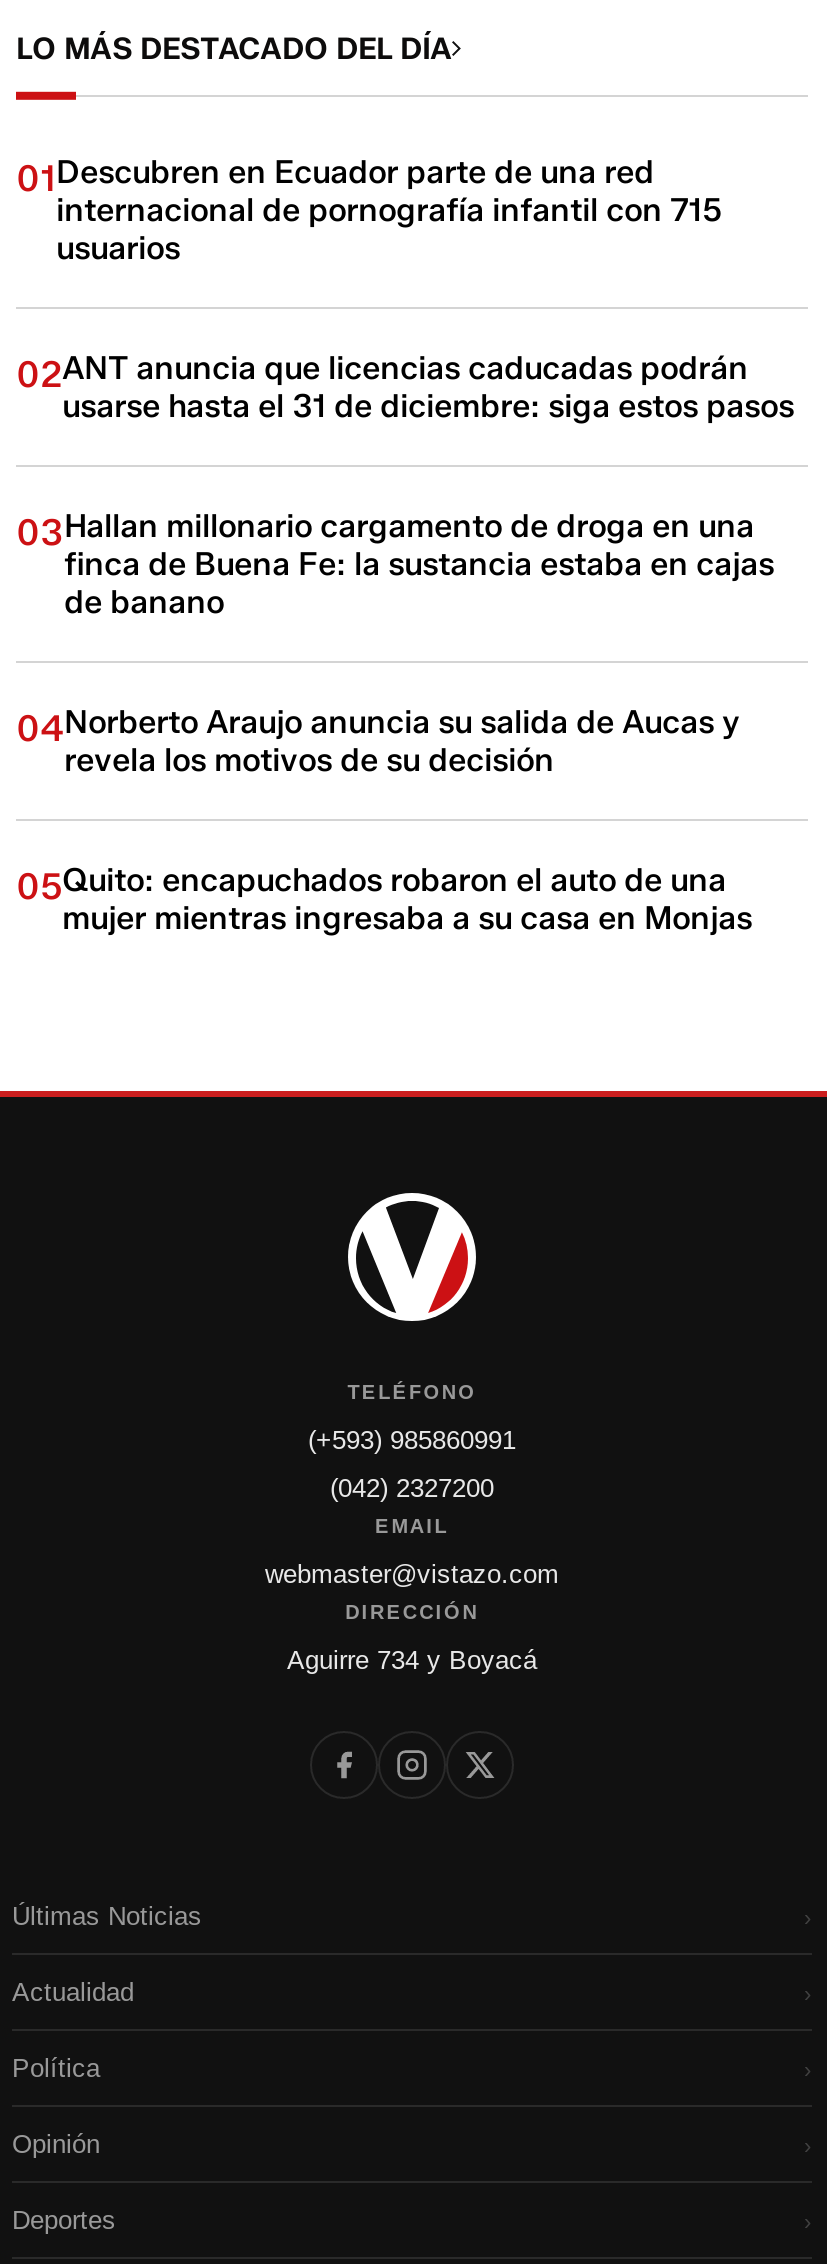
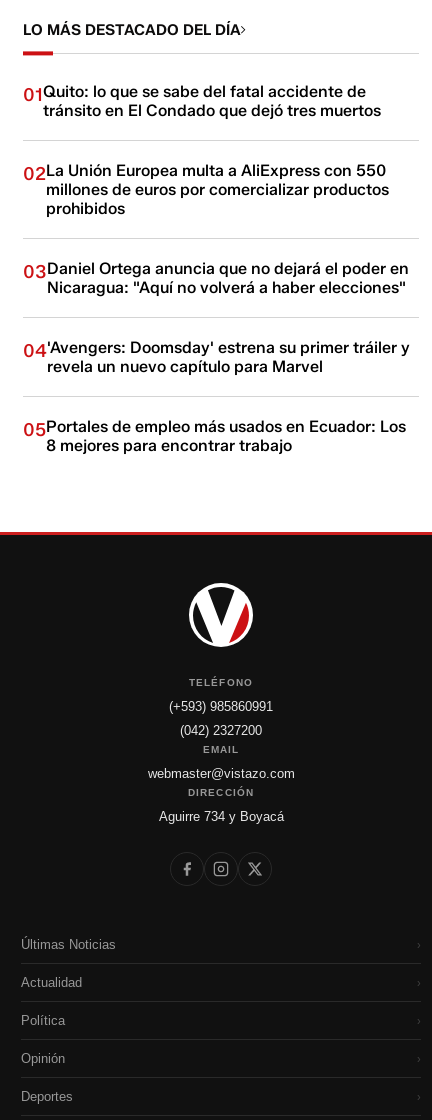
[16,154,722,268] 01Descubren en Ecuador parte de una red | internacional de pornografía infantil con 715 | usuarios -> [23,82,381,120] 01Quito: lo que se sabe del fatal accidente de | tránsito en El Condado que dejó tres muertos
[16,350,794,426] 02ANT anuncia que licencias caducadas podrán | usarse hasta el 31 de diciembre: siga estos pasos -> [23,161,389,218] 02La Unión Europea multa a AliExpress con 550 | millones de euros por comercializar productos | prohibidos
[16,508,774,622] 03Hallan millonario cargamento de droga en una | finca de Buena Fe: la sustancia estaba en cajas | de banano -> [23,259,409,297] 03Daniel Ortega anuncia que no dejará el poder en | Nicaragua: "Aquí no volverá a haber elecciones"
[16,704,740,780] 04Norberto Araujo anuncia su salida de Aucas y | revela los motivos de su decisión -> [23,338,410,376] 04'Avengers: Doomsday' estrena su primer tráiler y | revela un nuevo capítulo para Marvel
[16,862,752,938] 05Quito: encapuchados robaron el auto de una | mujer mientras ingresaba a su casa en Monjas -> [23,417,406,455] 05Portales de empleo más usados en Ecuador: Los | 8 mejores para encontrar trabajo

